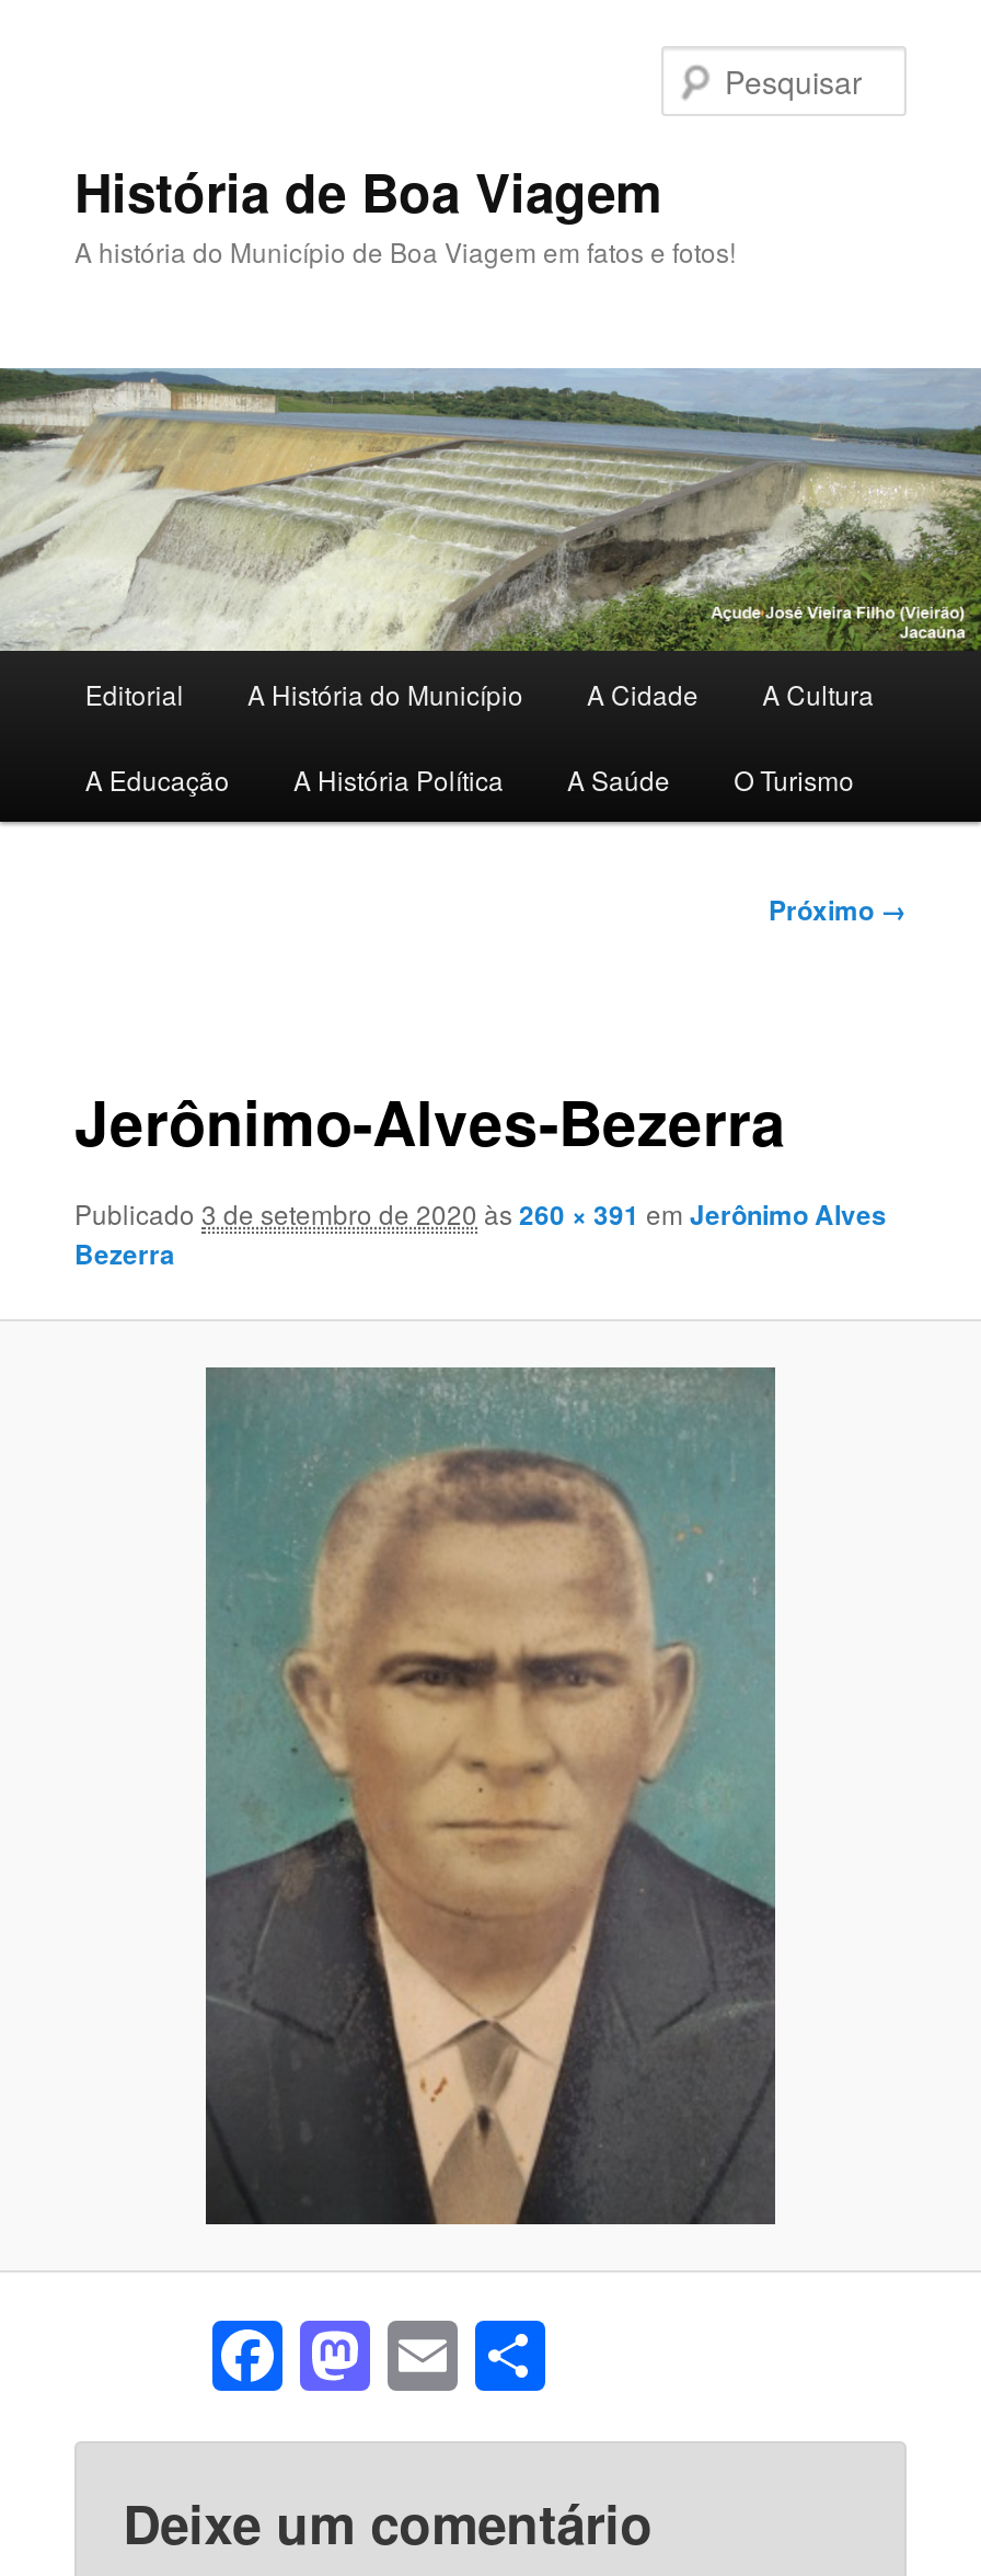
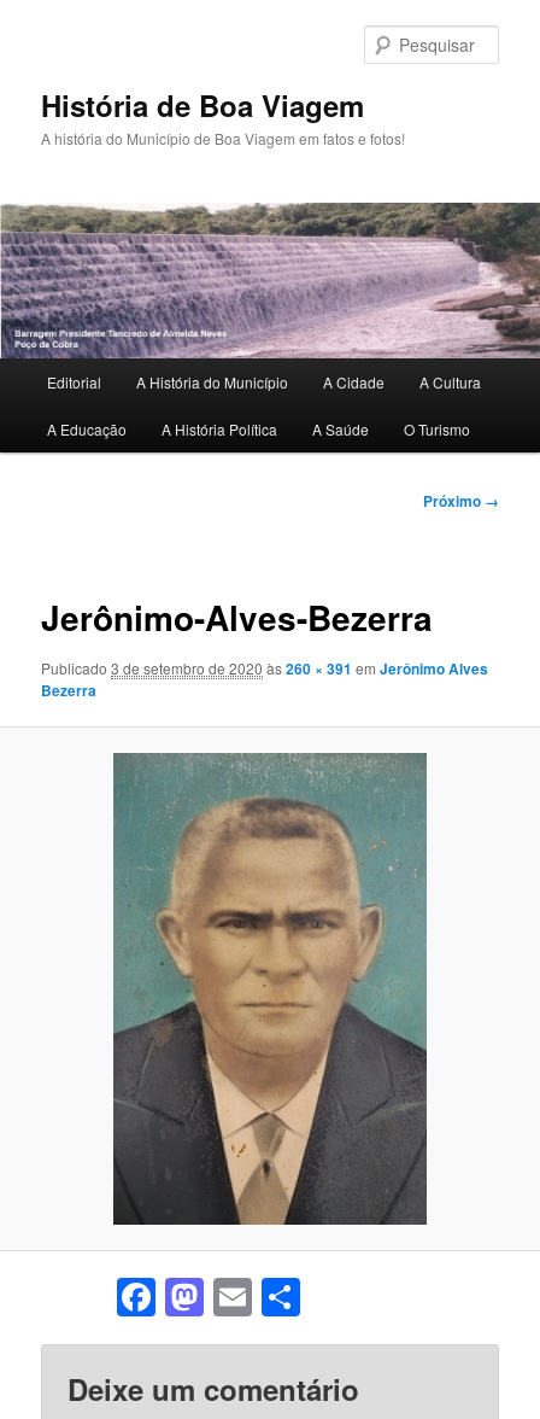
[7,366,974,653] [image] -> [4,203,536,360] [image]

